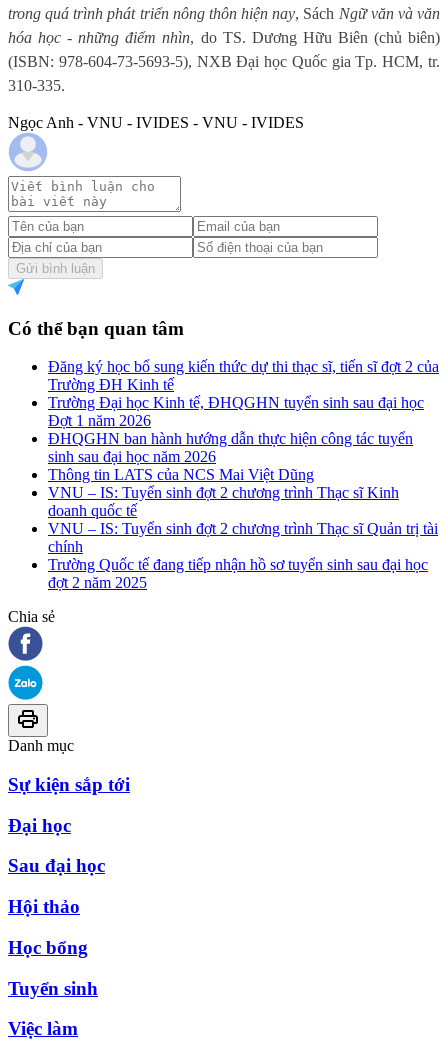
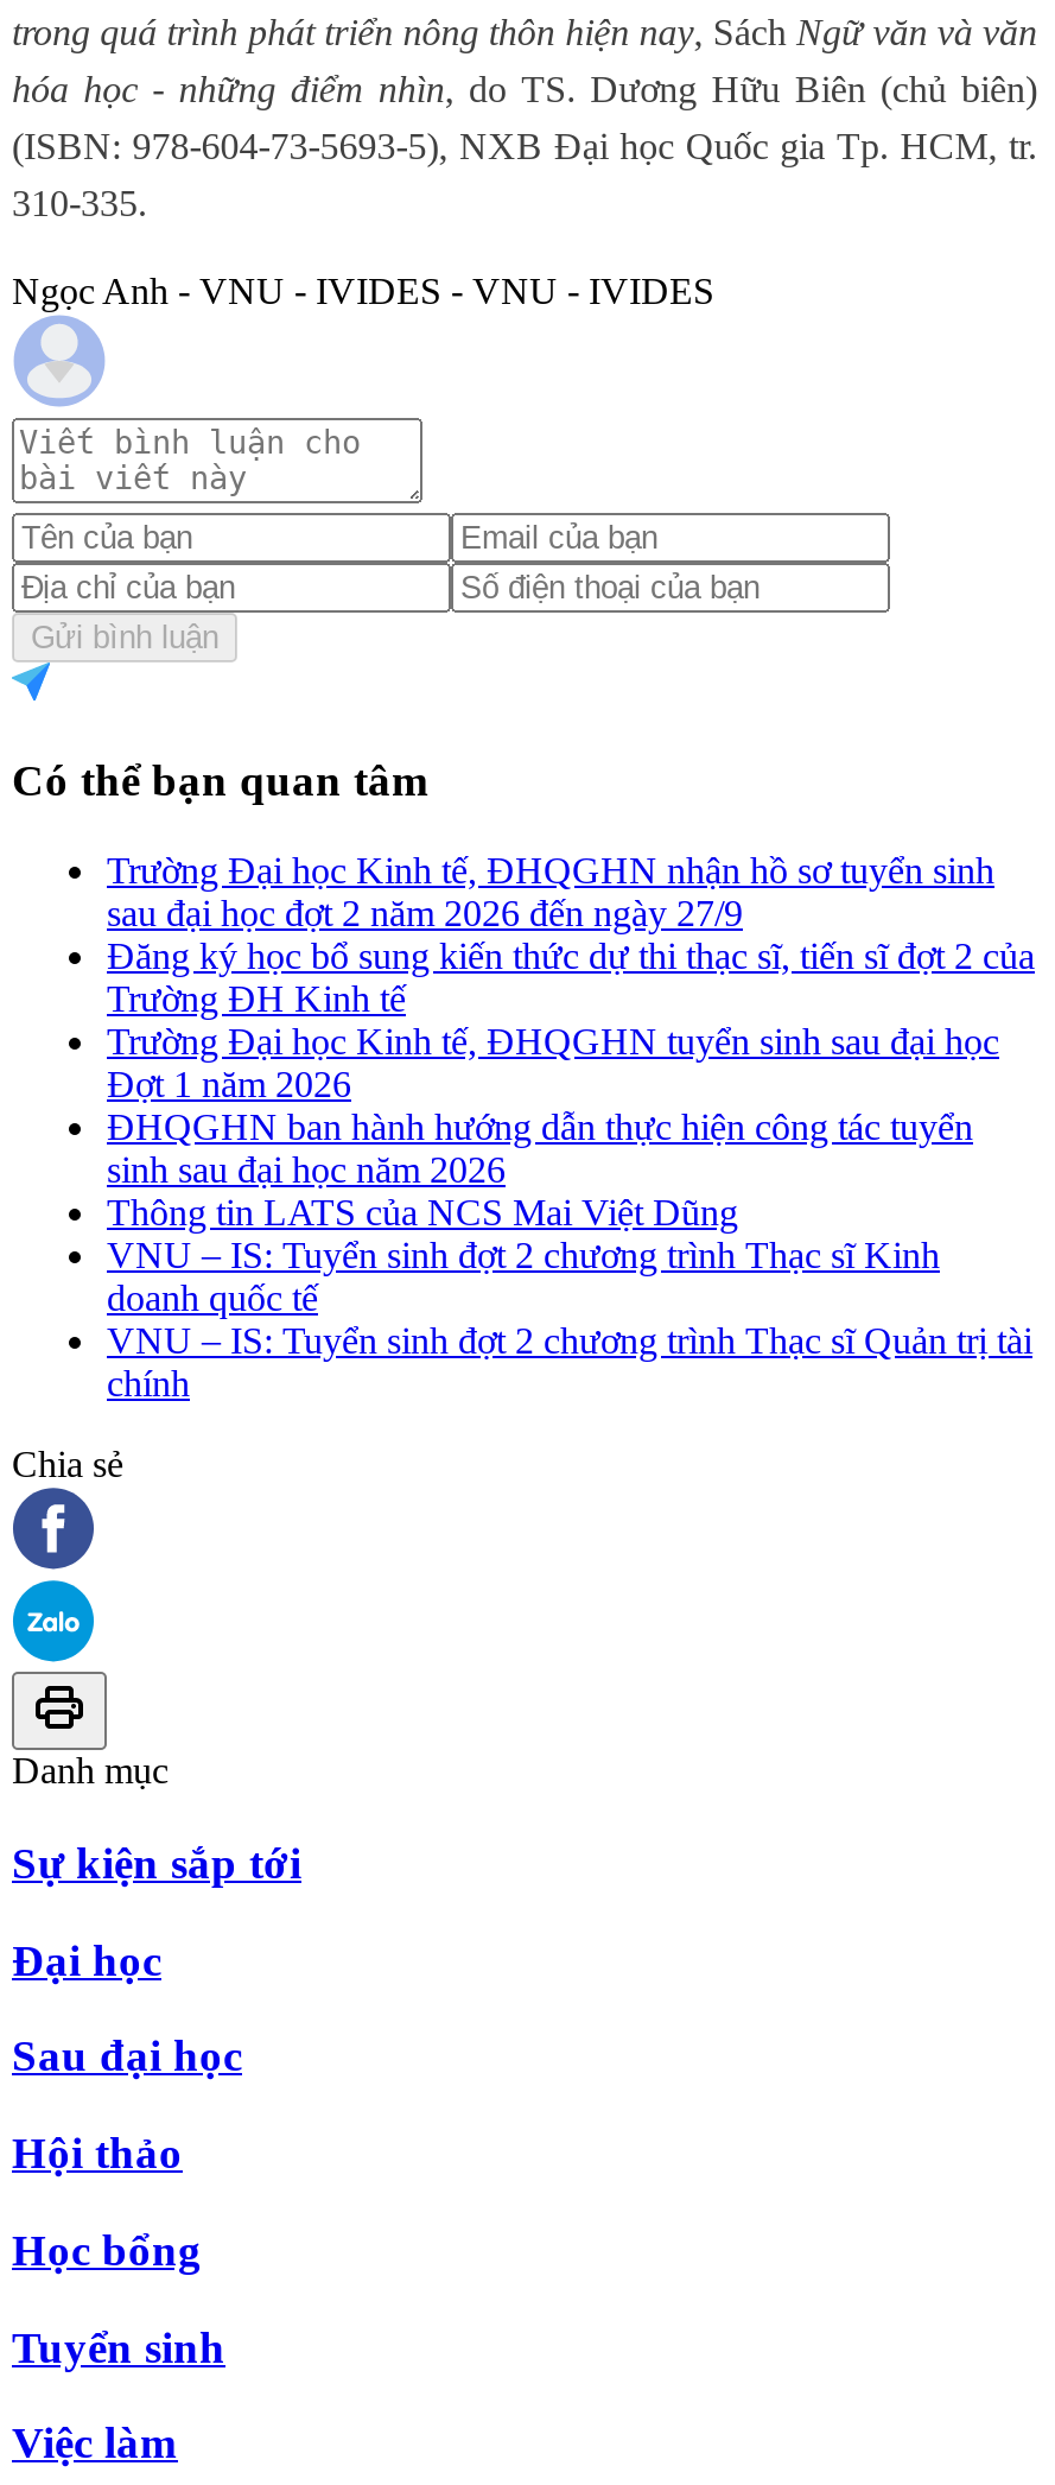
none -> [107,851,994,934] Trường Đại học Kinh tế, ĐHQGHN nhận hồ sơ tuyển sinh | sau đại học đợt 2 năm 2026 đến ngày 27/9
moved [48,358,439,555] -> [107,936,1035,1404]: Đăng ký học bổ sung kiến thức dự thi thạc sĩ, tiến sĩ đợt 2 của | Trường ĐH Kinh tế | Trường Đại học Kinh tế, ĐHQGHN tuyển sinh sau đại học | ... | VNU – IS: Tuyển sinh đợt 2 chương trình Thạc sĩ Quản trị tài | chính
[48,556,428,591] Trường Quốc tế đang tiếp nhận hồ sơ tuyển sinh sau đại học | đợt 2 năm 2025 -> none

